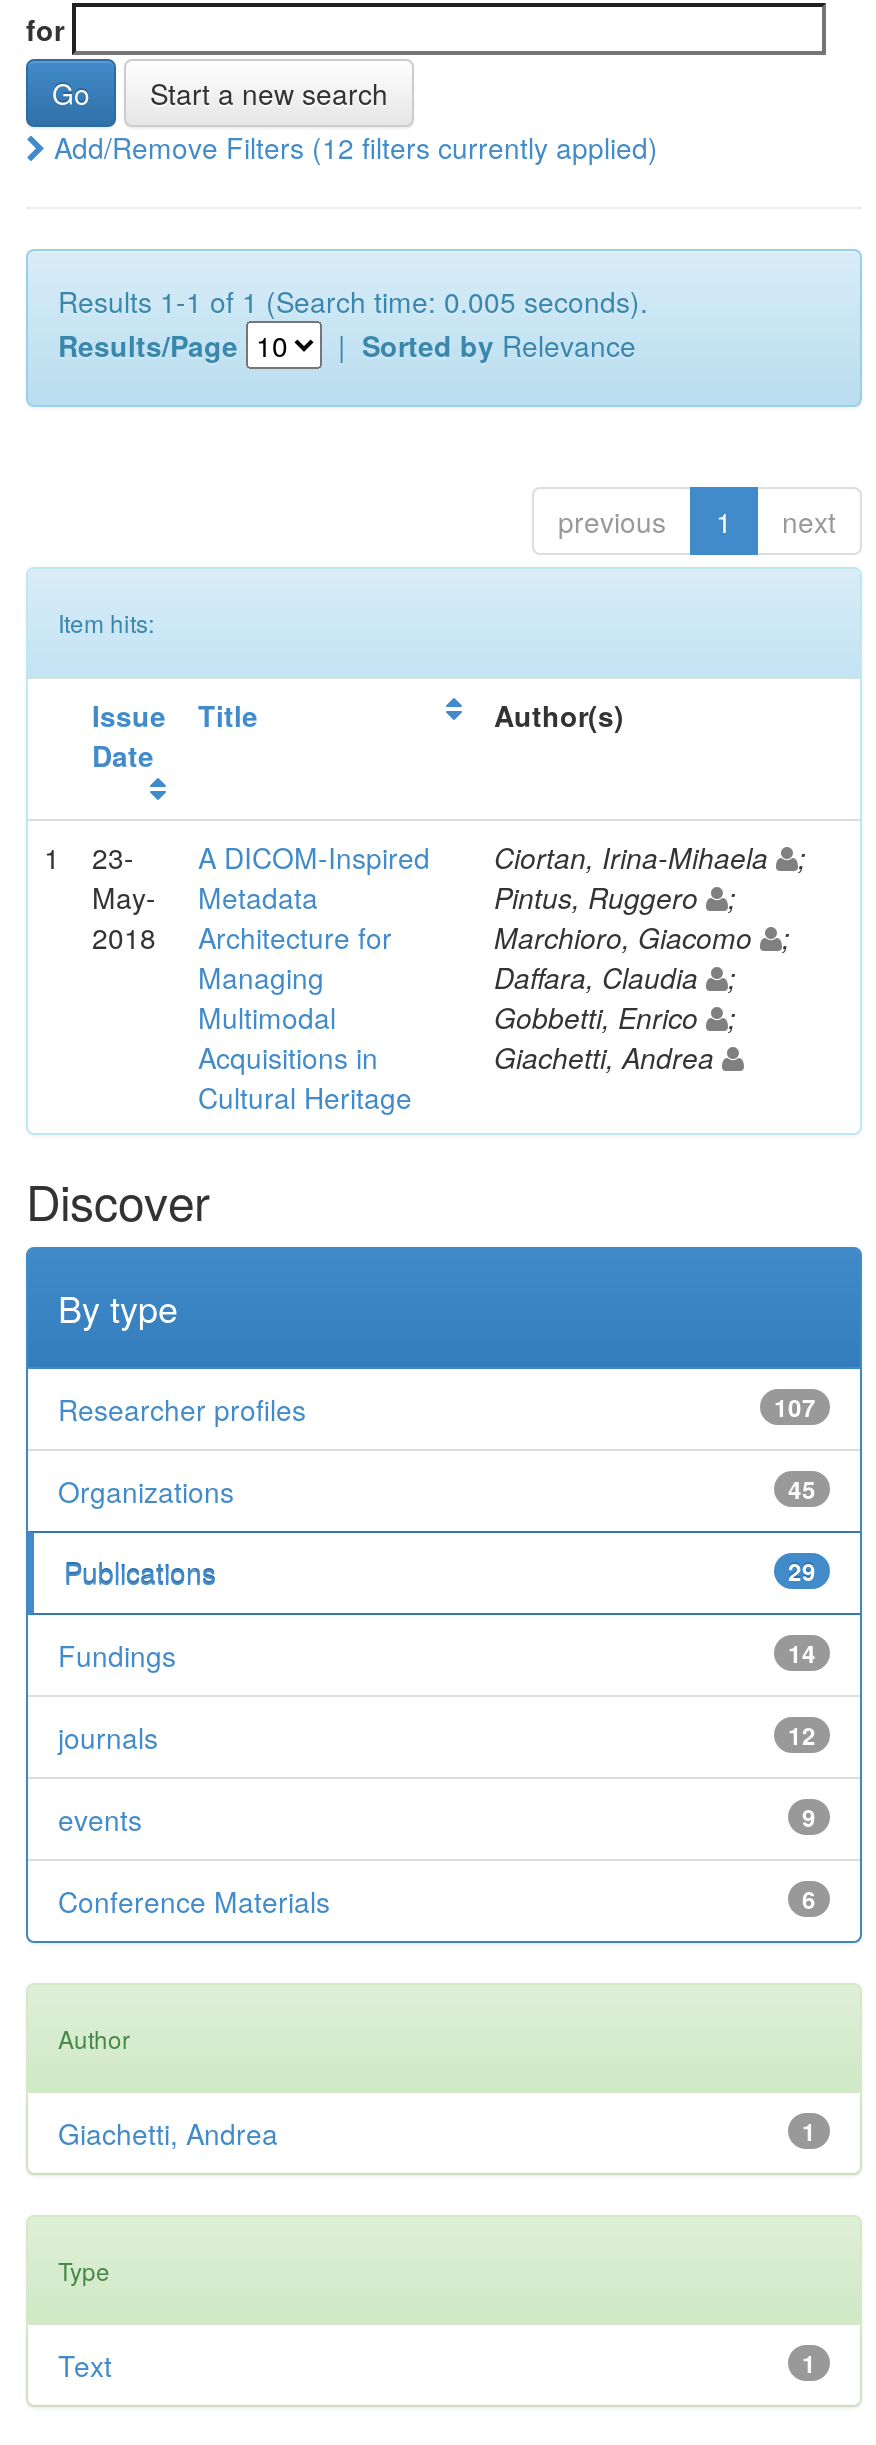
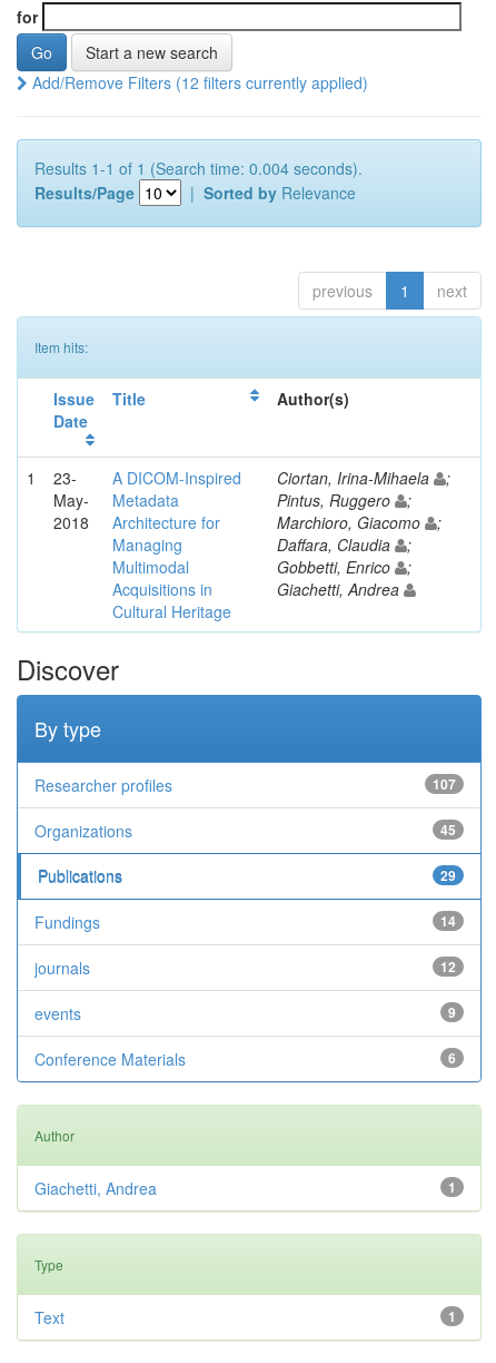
[58,281,648,321] Results 1-1 of 1 (Search time: 0.005 seconds). -> [34,157,363,179] Results 1-1 of 1 (Search time: 0.004 seconds).

